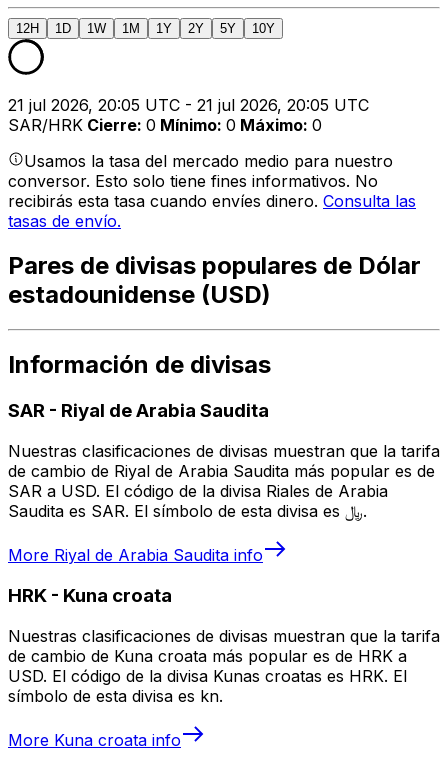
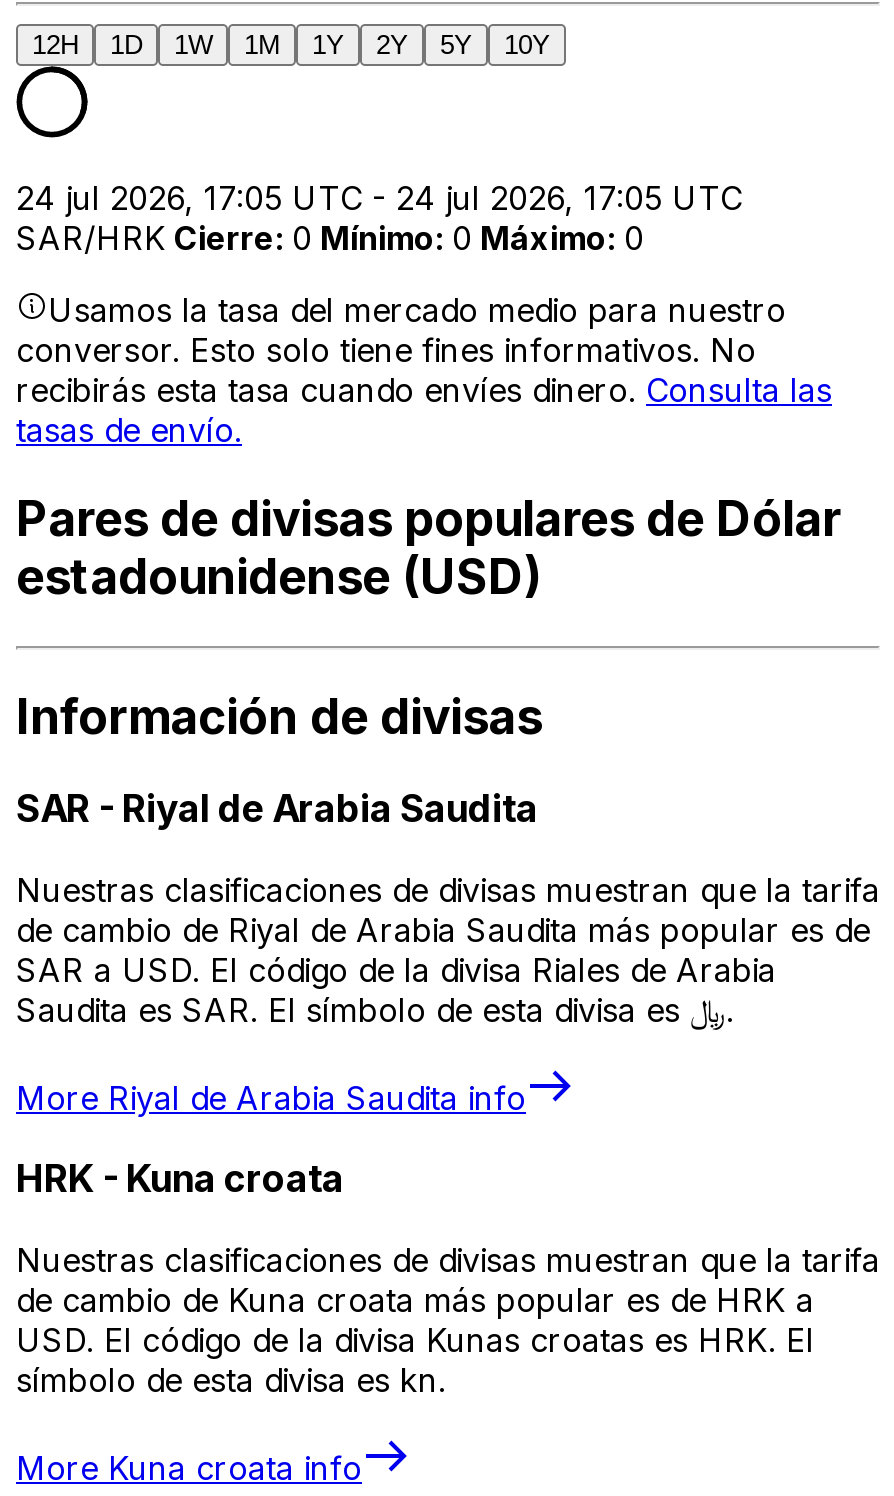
[8,95,369,115] 21 jul 2026, 20:05 UTC - 21 jul 2026, 20:05 UTC -> [16,177,742,217] 24 jul 2026, 17:05 UTC - 24 jul 2026, 17:05 UTC

